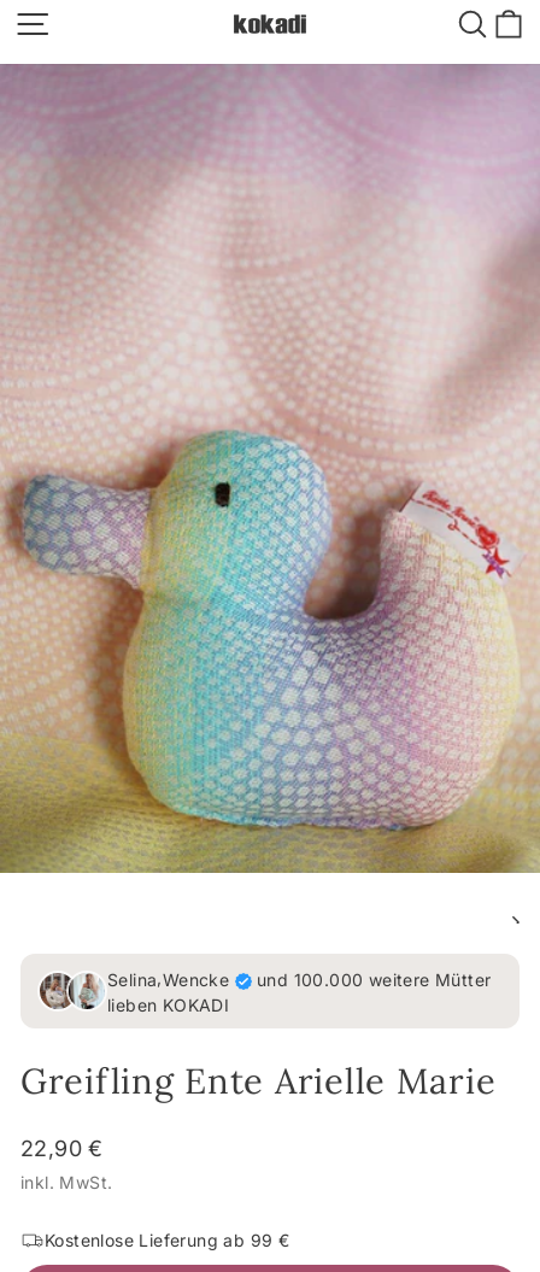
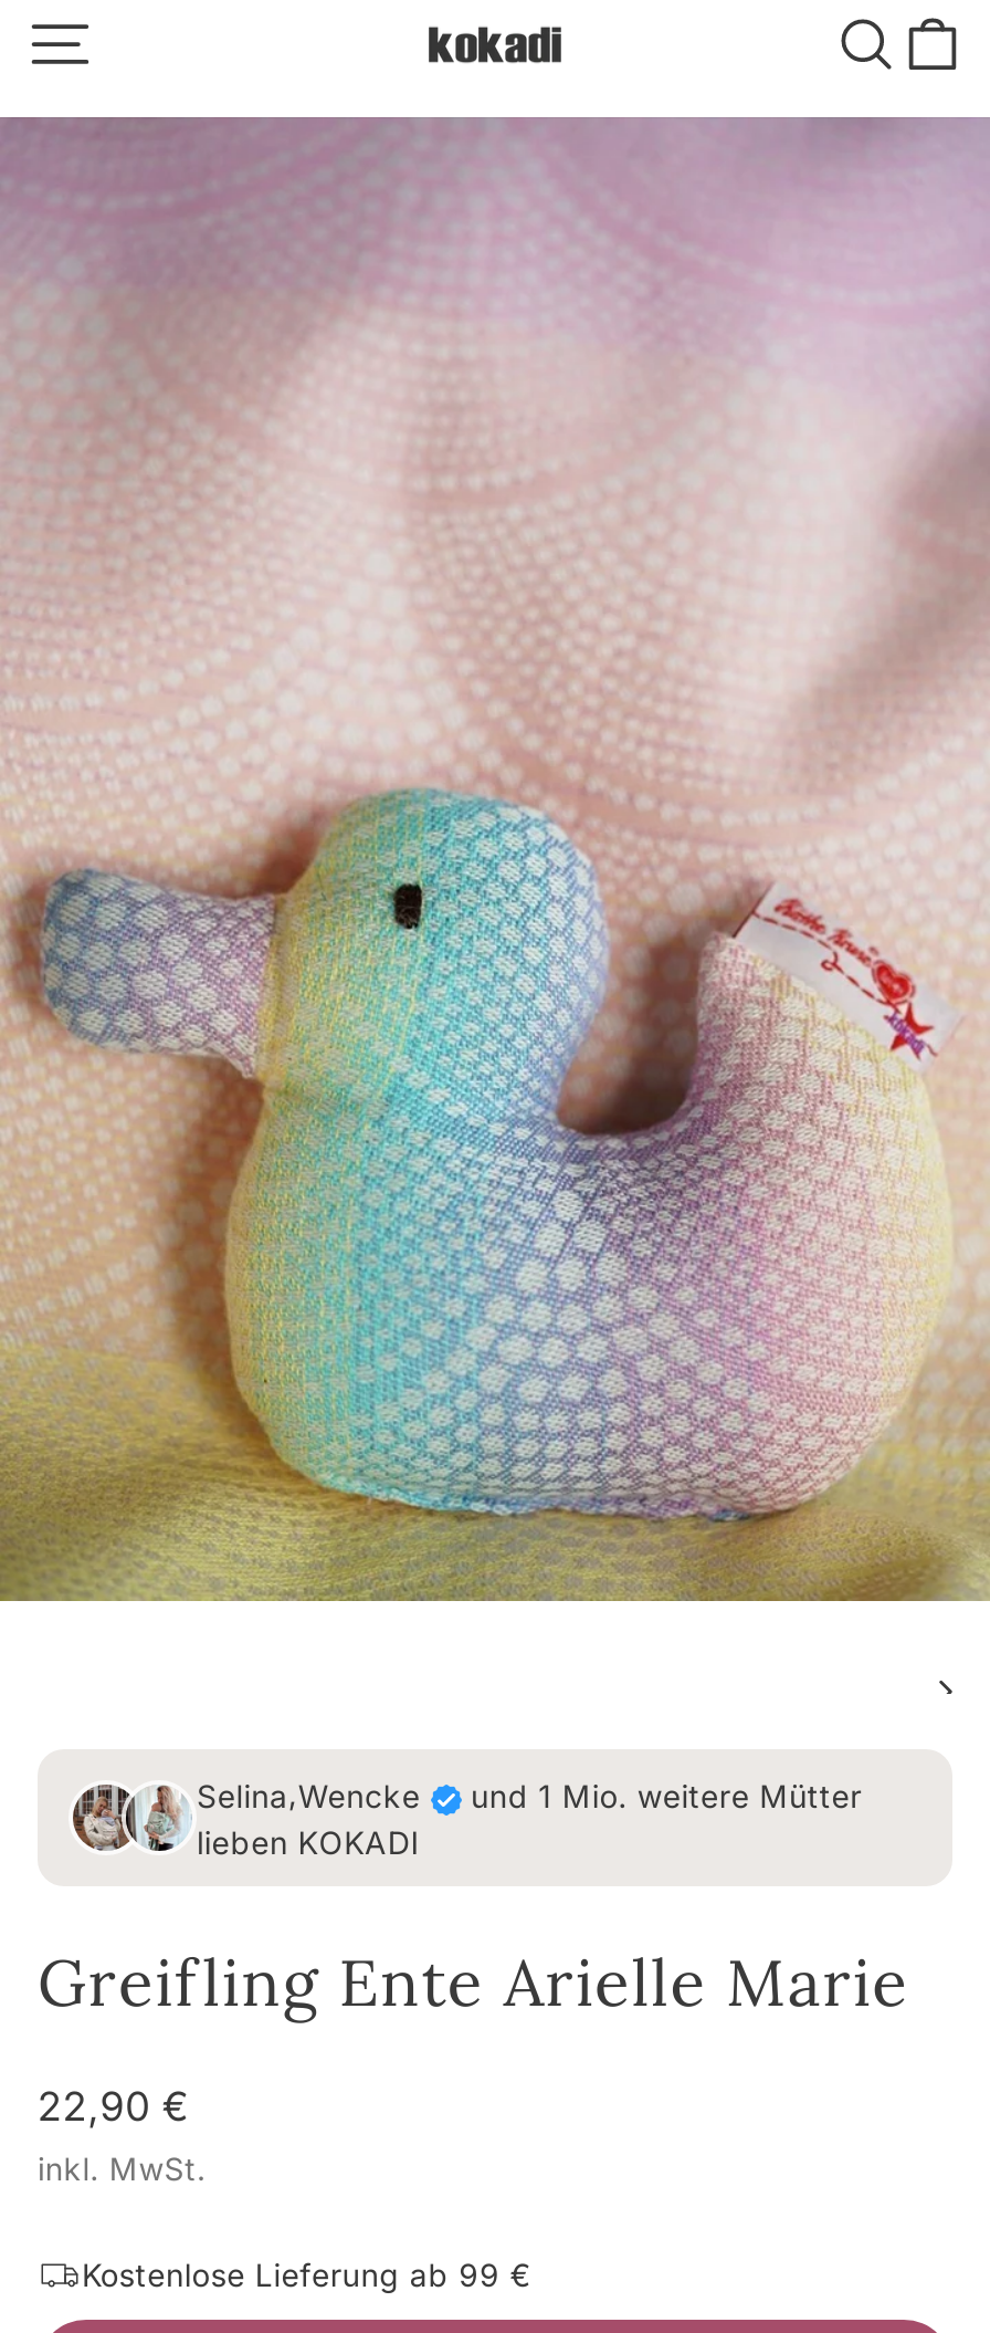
[257,970,491,990] und 100.000 weitere Mütter -> [471,1778,862,1816] und 1 Mio. weitere Mütter

